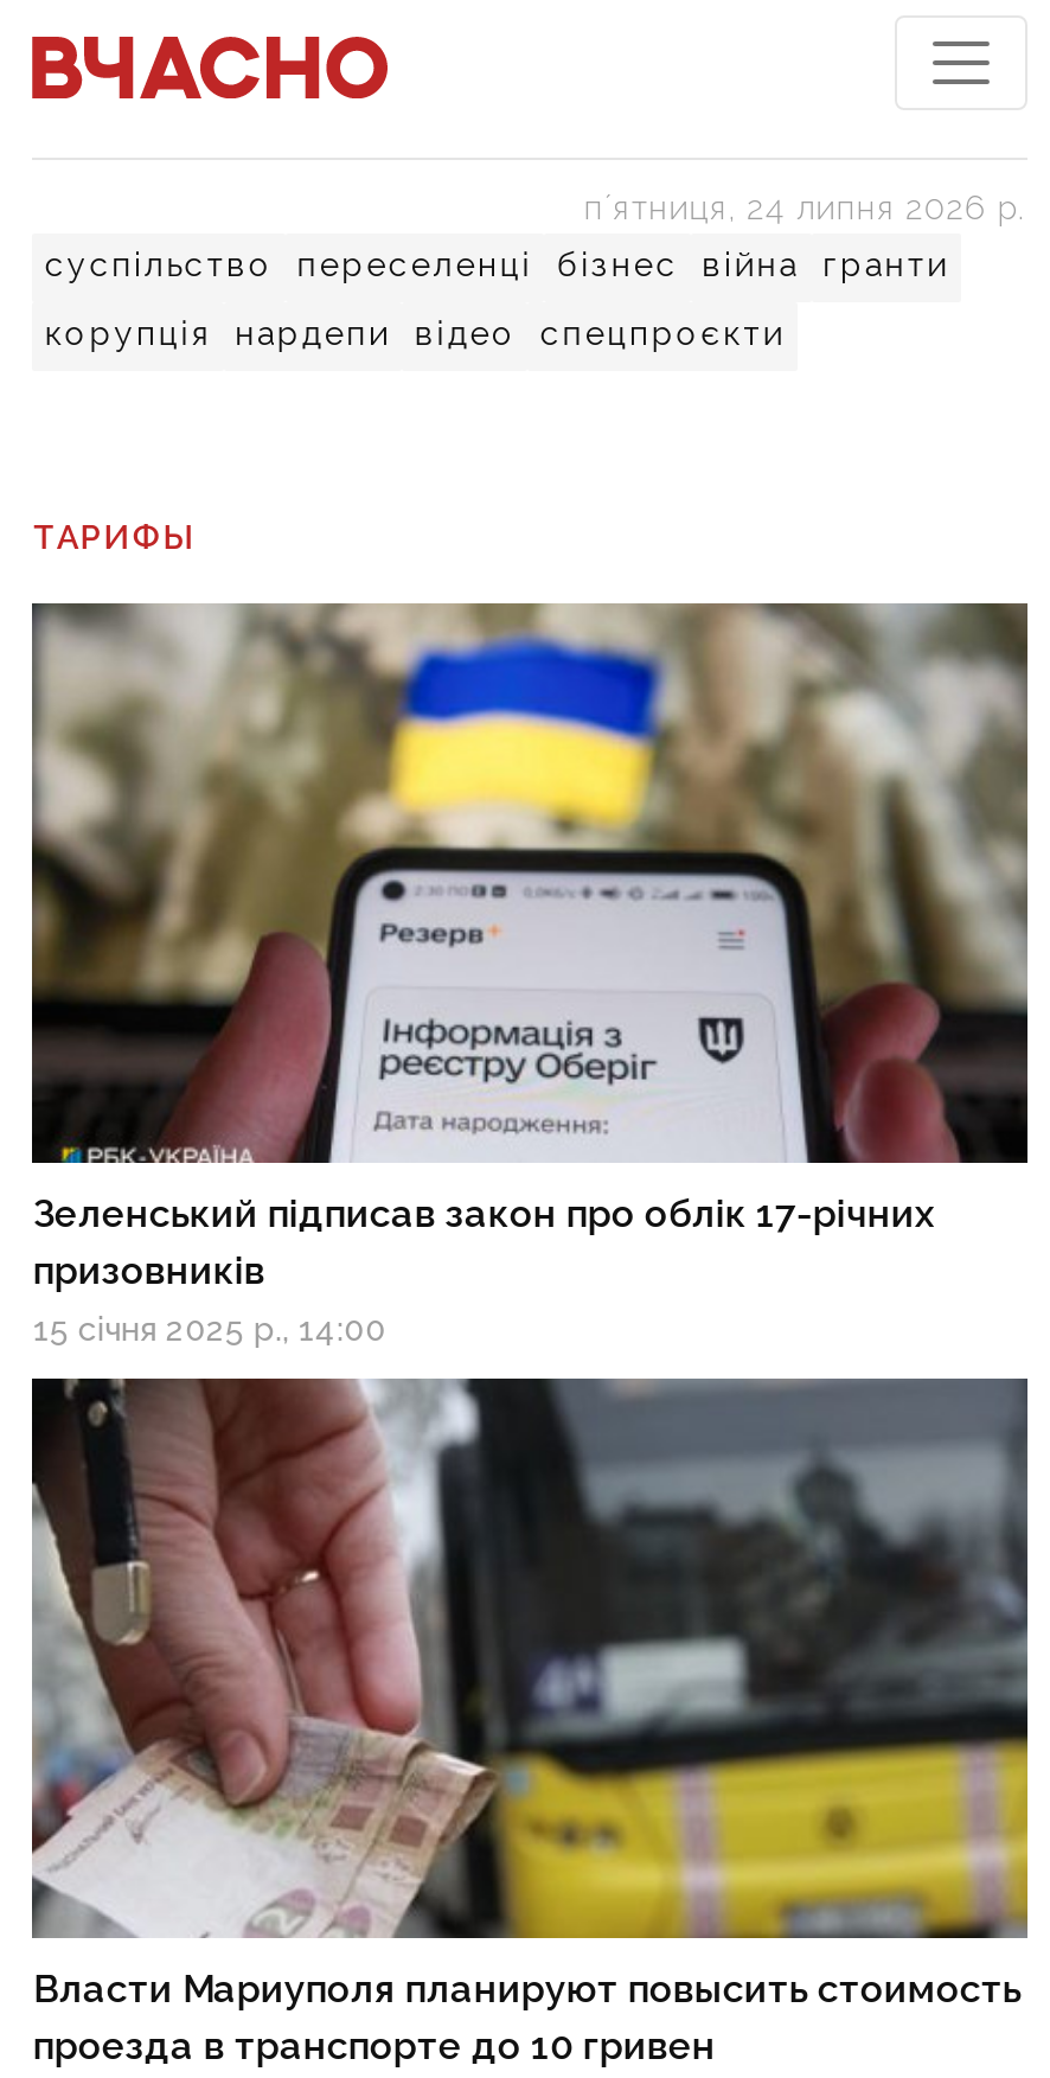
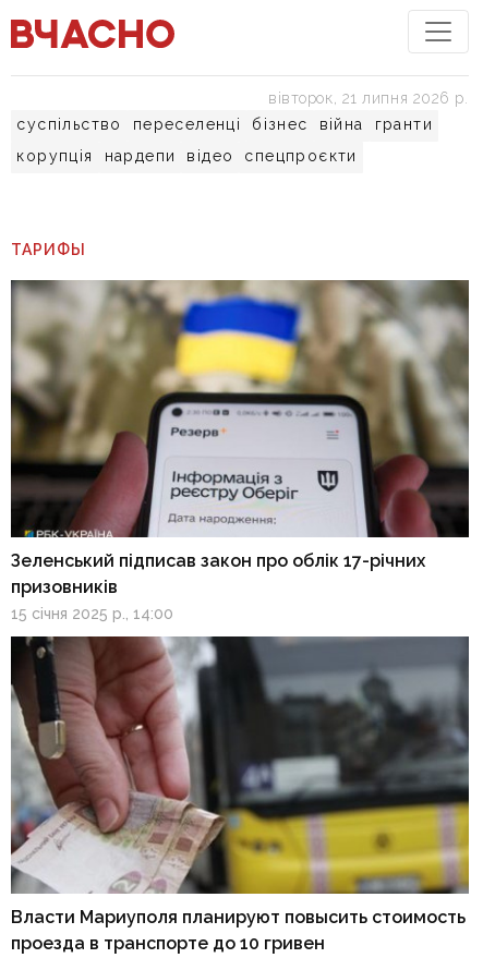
[584,188,1027,226] пʼятниця, 24 липня 2026 р. -> [268,89,468,107] вівторок, 21 липня 2026 р.

